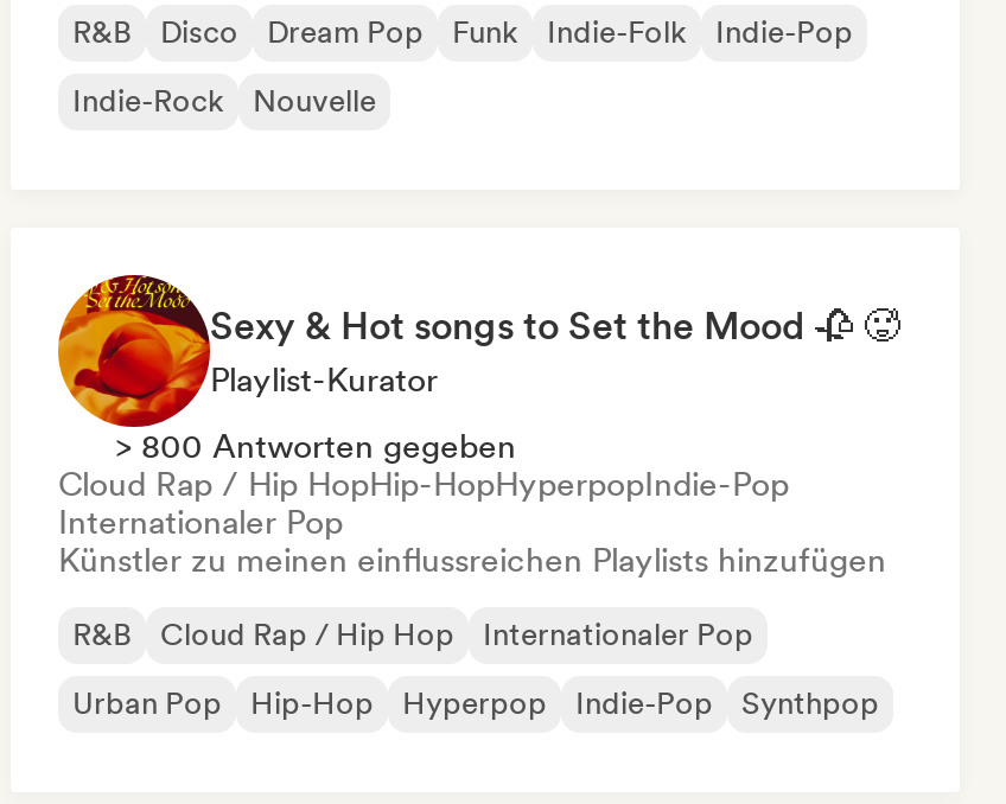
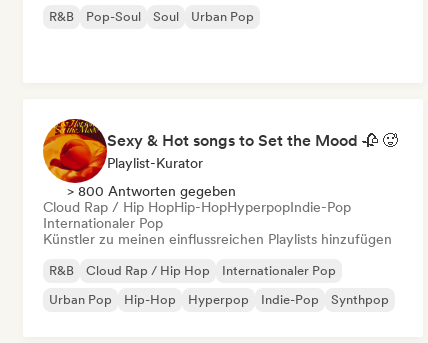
[72,14,853,119] Disco | Dream Pop | Funk | Indie-Folk | Indie-Pop | Indie-Rock | Nouvelle -> [86,9,254,24] Pop-Soul | Soul | Urban Pop

